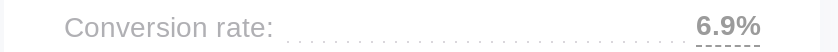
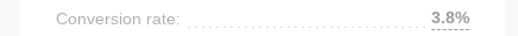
[696,9,760,41] 6.9% -> [431,8,469,27] 3.8%

